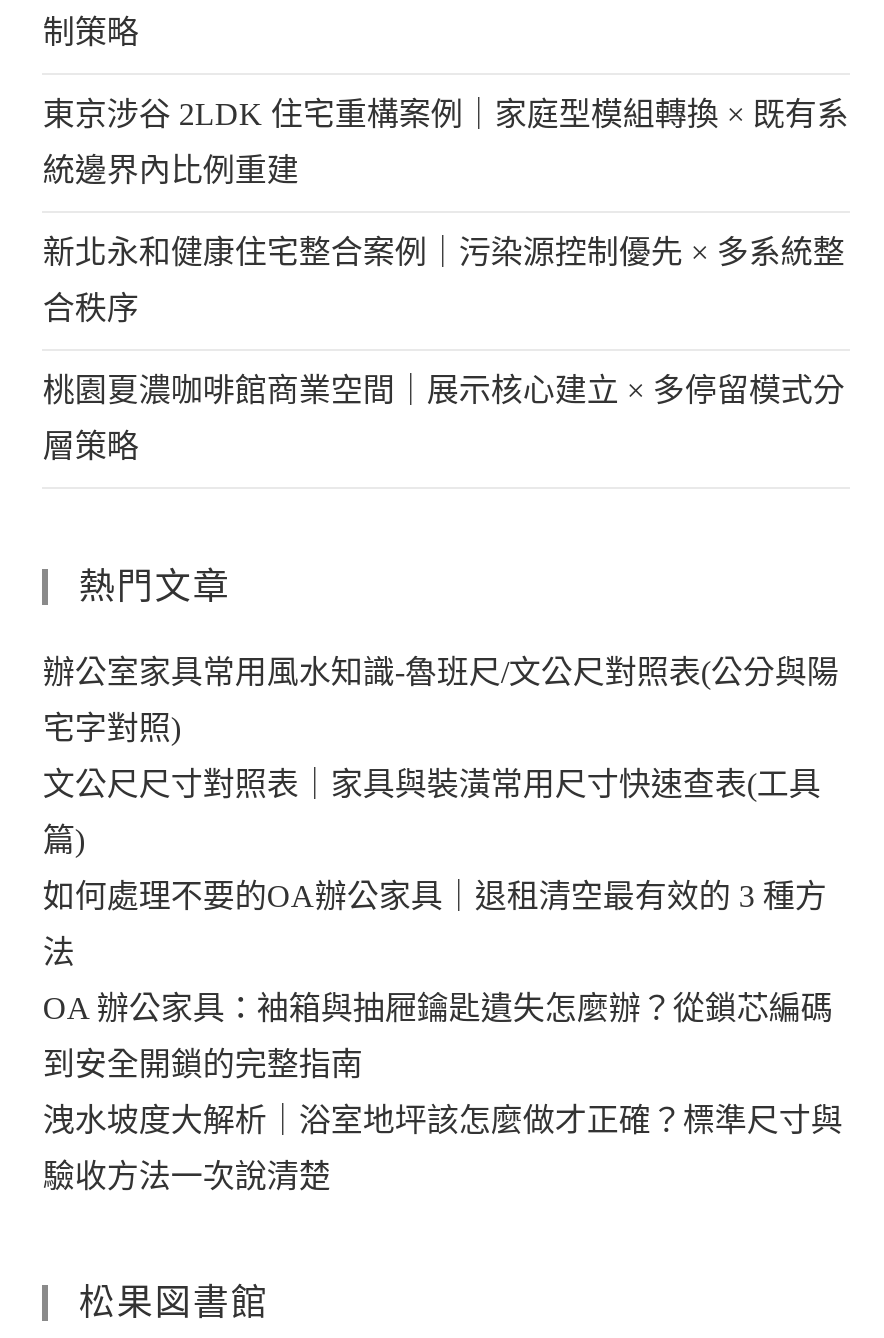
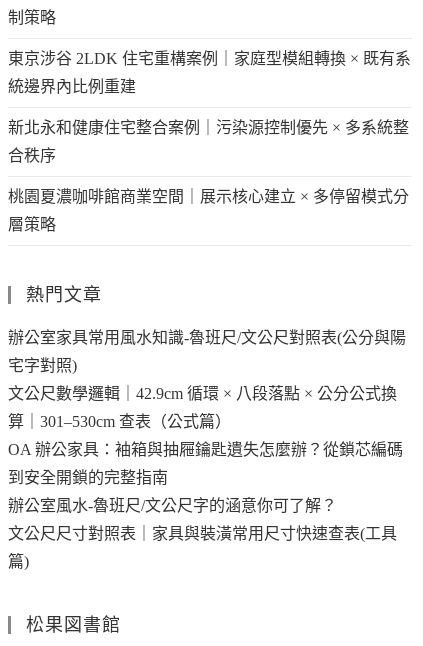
moved [43,767,821,857] -> [8,525,397,570]: 文公尺尺寸對照表｜家具與裝潢常用尺寸快速查表(工具 | 篇)
[43,879,827,969] 如何處理不要的OA辦公家具｜退租清空最有效的 3 種方 | 法 -> [8,385,397,430] 文公尺數學邏輯｜42.9cm 循環 × 八段落點 × 公分公式換 | 算｜301–530cm 查表（公式篇）
moved [43,991,833,1081] -> [8,441,403,486]: OA 辦公家具：袖箱與抽屜鑰匙遺失怎麼辦？從鎖芯編碼 | 到安全開鎖的完整指南
[43,1103,843,1193] 洩水坡度大解析｜浴室地坪該怎麼做才正確？標準尺寸與 | 驗收方法一次說清楚 -> [8,497,337,514] 辦公室風水-魯班尺/文公尺字的涵意你可了解？

